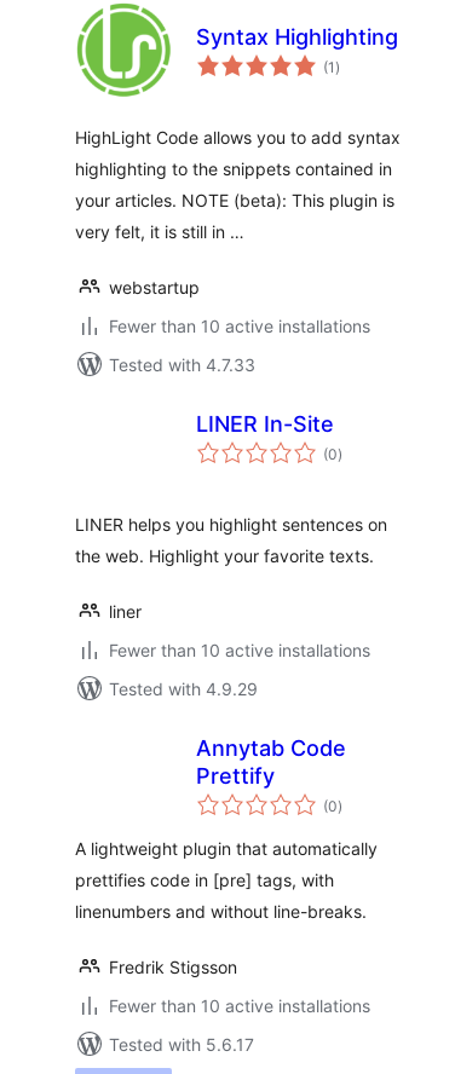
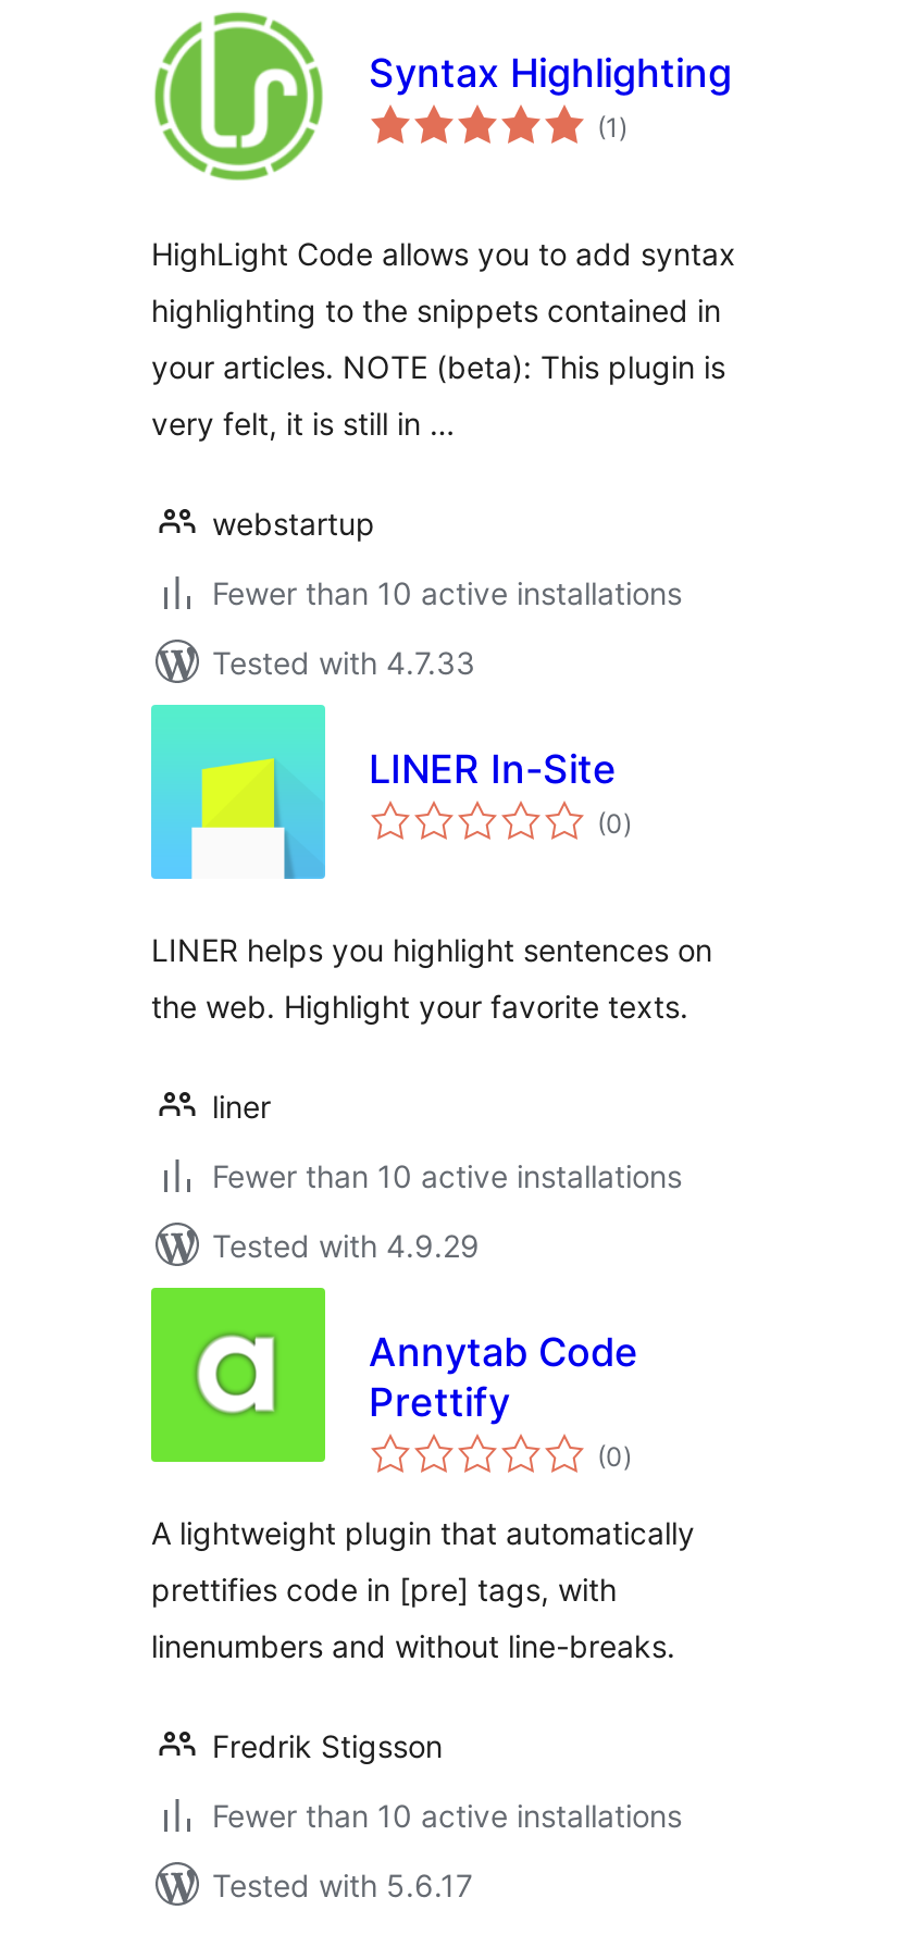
none -> [149,703,327,881] [image]
none -> [149,1286,327,1464] [image]

